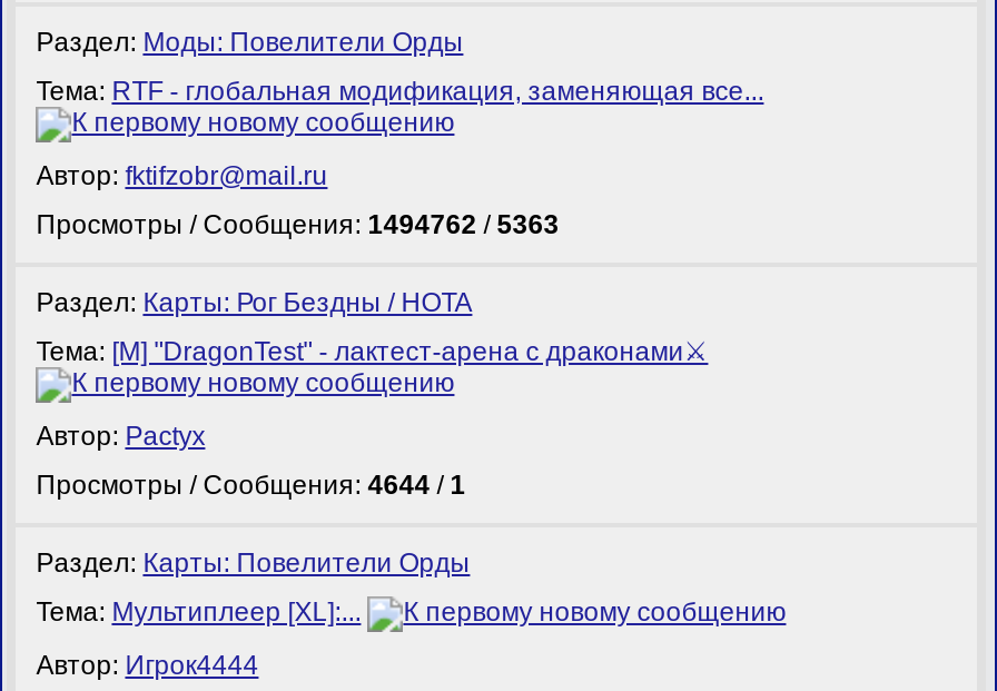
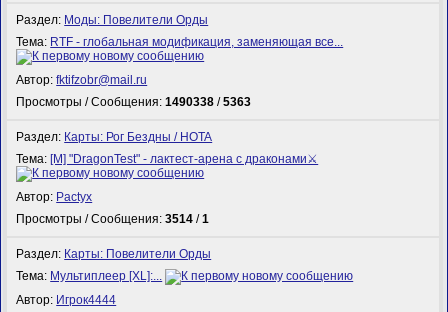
[36,210,559,241] Просмотры / Сообщения: 1494762 / 5363 -> [16,95,251,109] Просмотры / Сообщения: 1490338 / 5363
[36,470,466,502] Просмотры / Сообщения: 4644 / 1 -> [16,212,209,226] Просмотры / Сообщения: 3514 / 1

